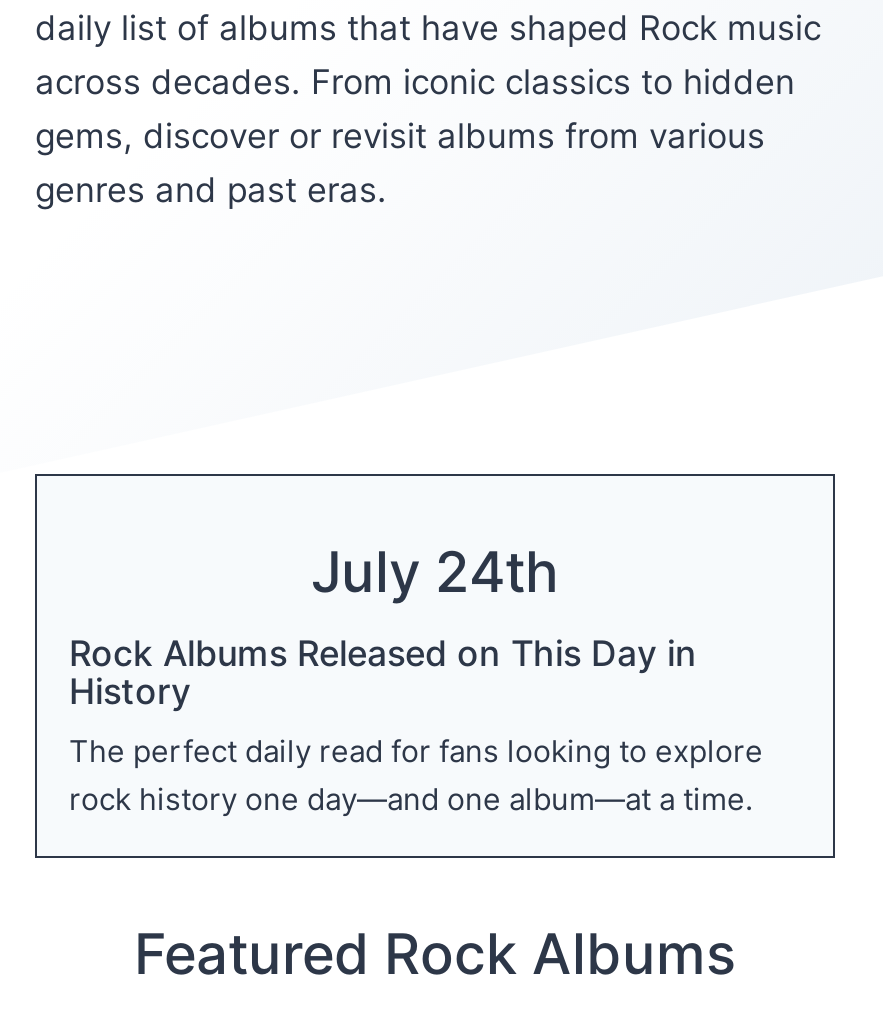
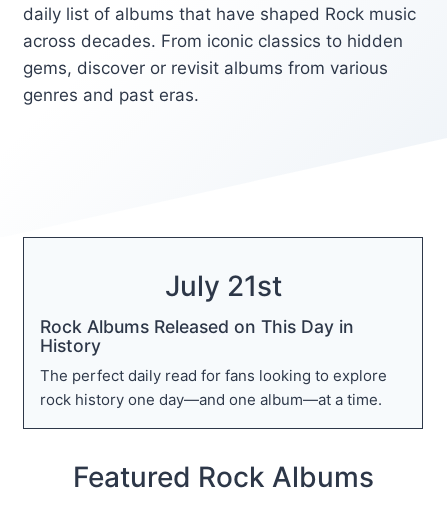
[311,538,559,606] July 24th -> [164,269,281,303] July 21st

